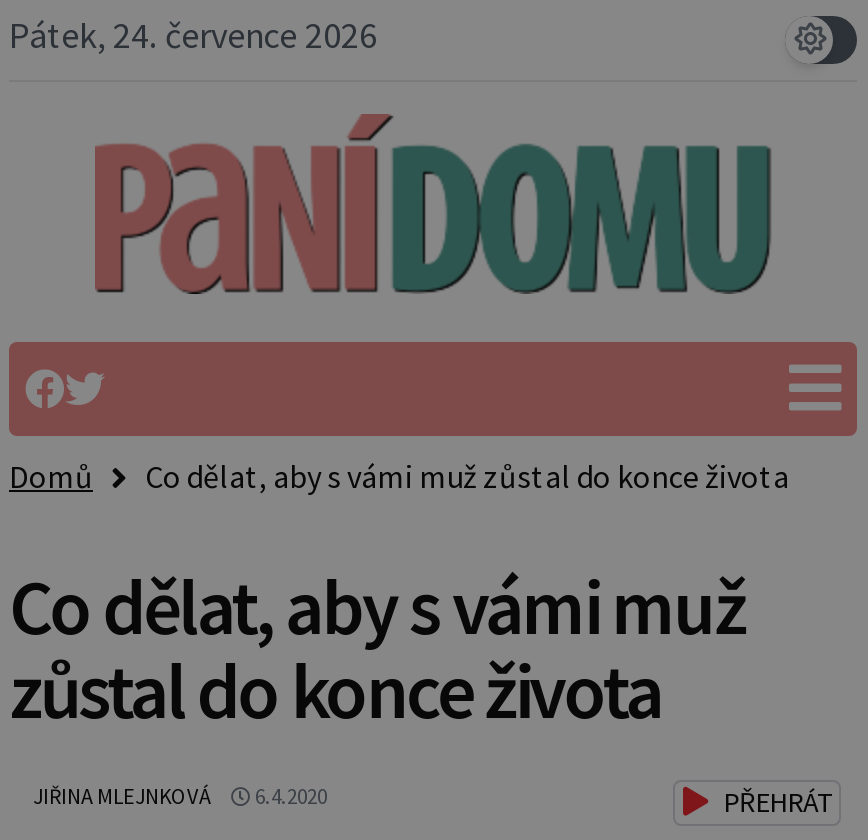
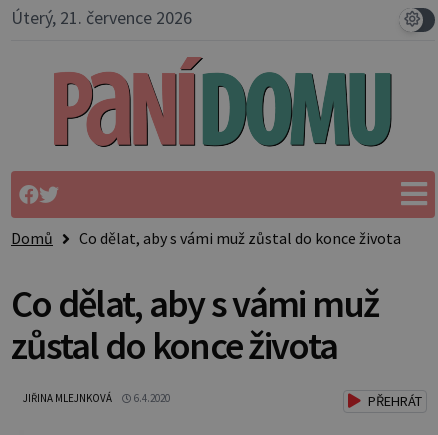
[9,12,377,58] Pátek, 24. července 2026 -> [11,6,192,29] Úterý, 21. července 2026

